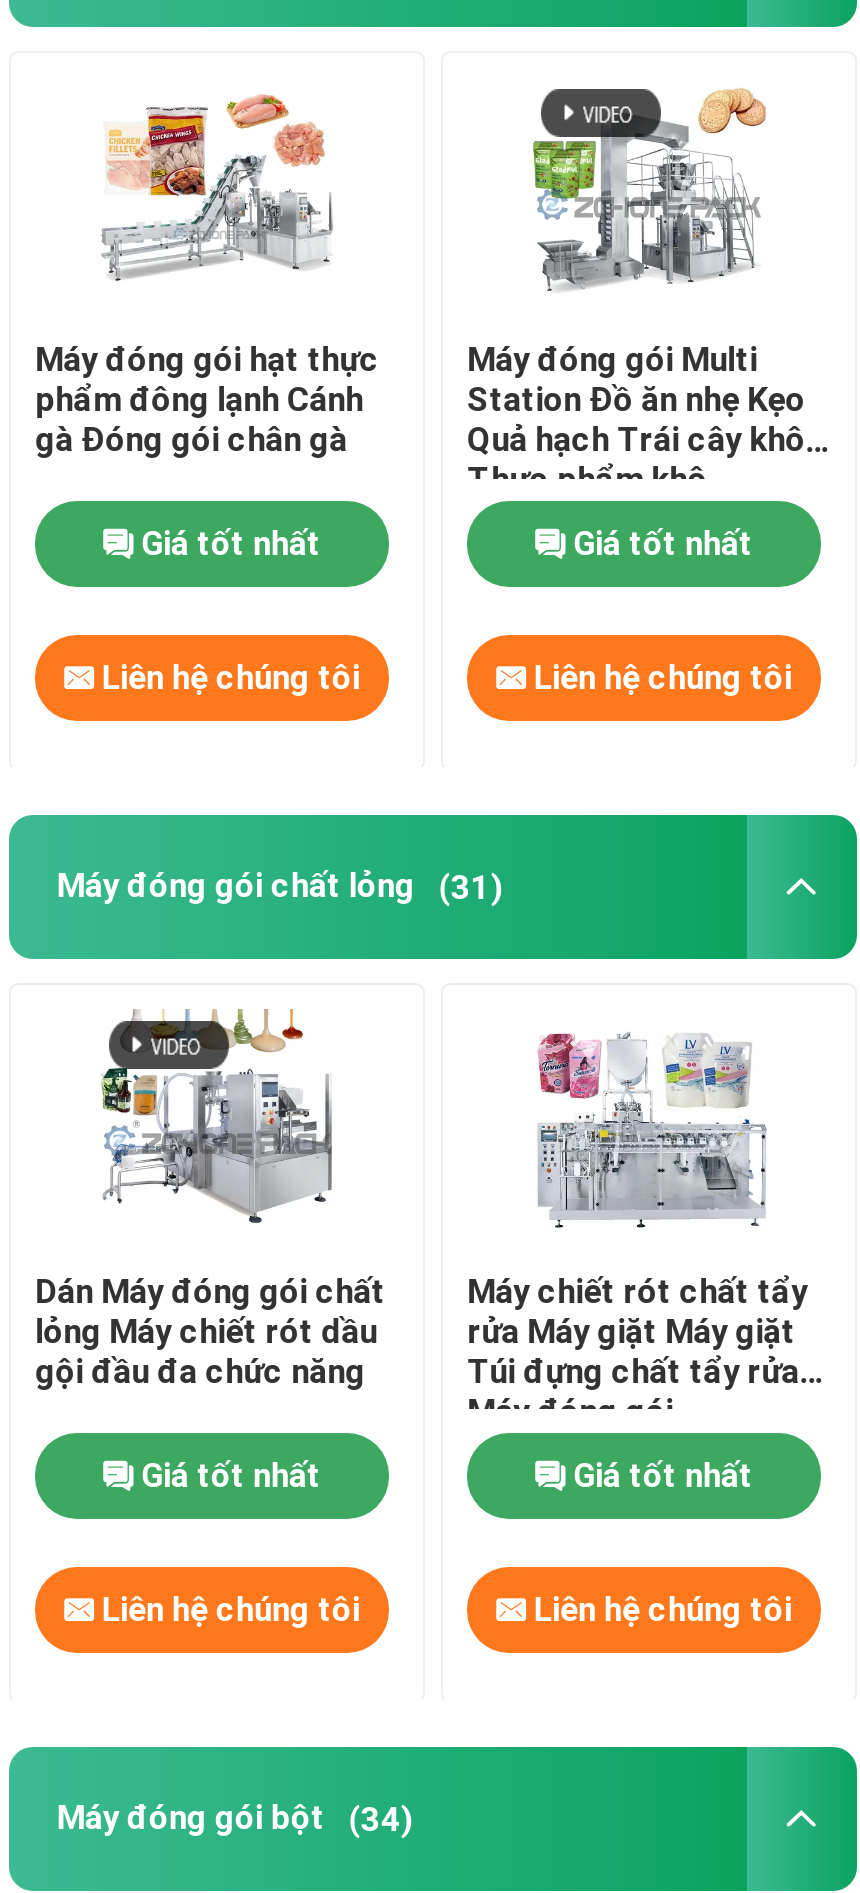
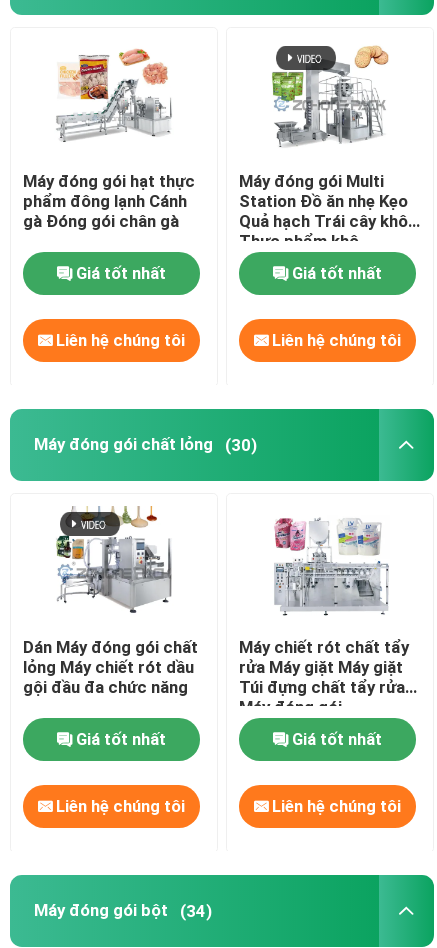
[57,866,503,907] Máy đóng gói chất lỏng (31) -> [34,434,257,455] Máy đóng gói chất lỏng (30)

